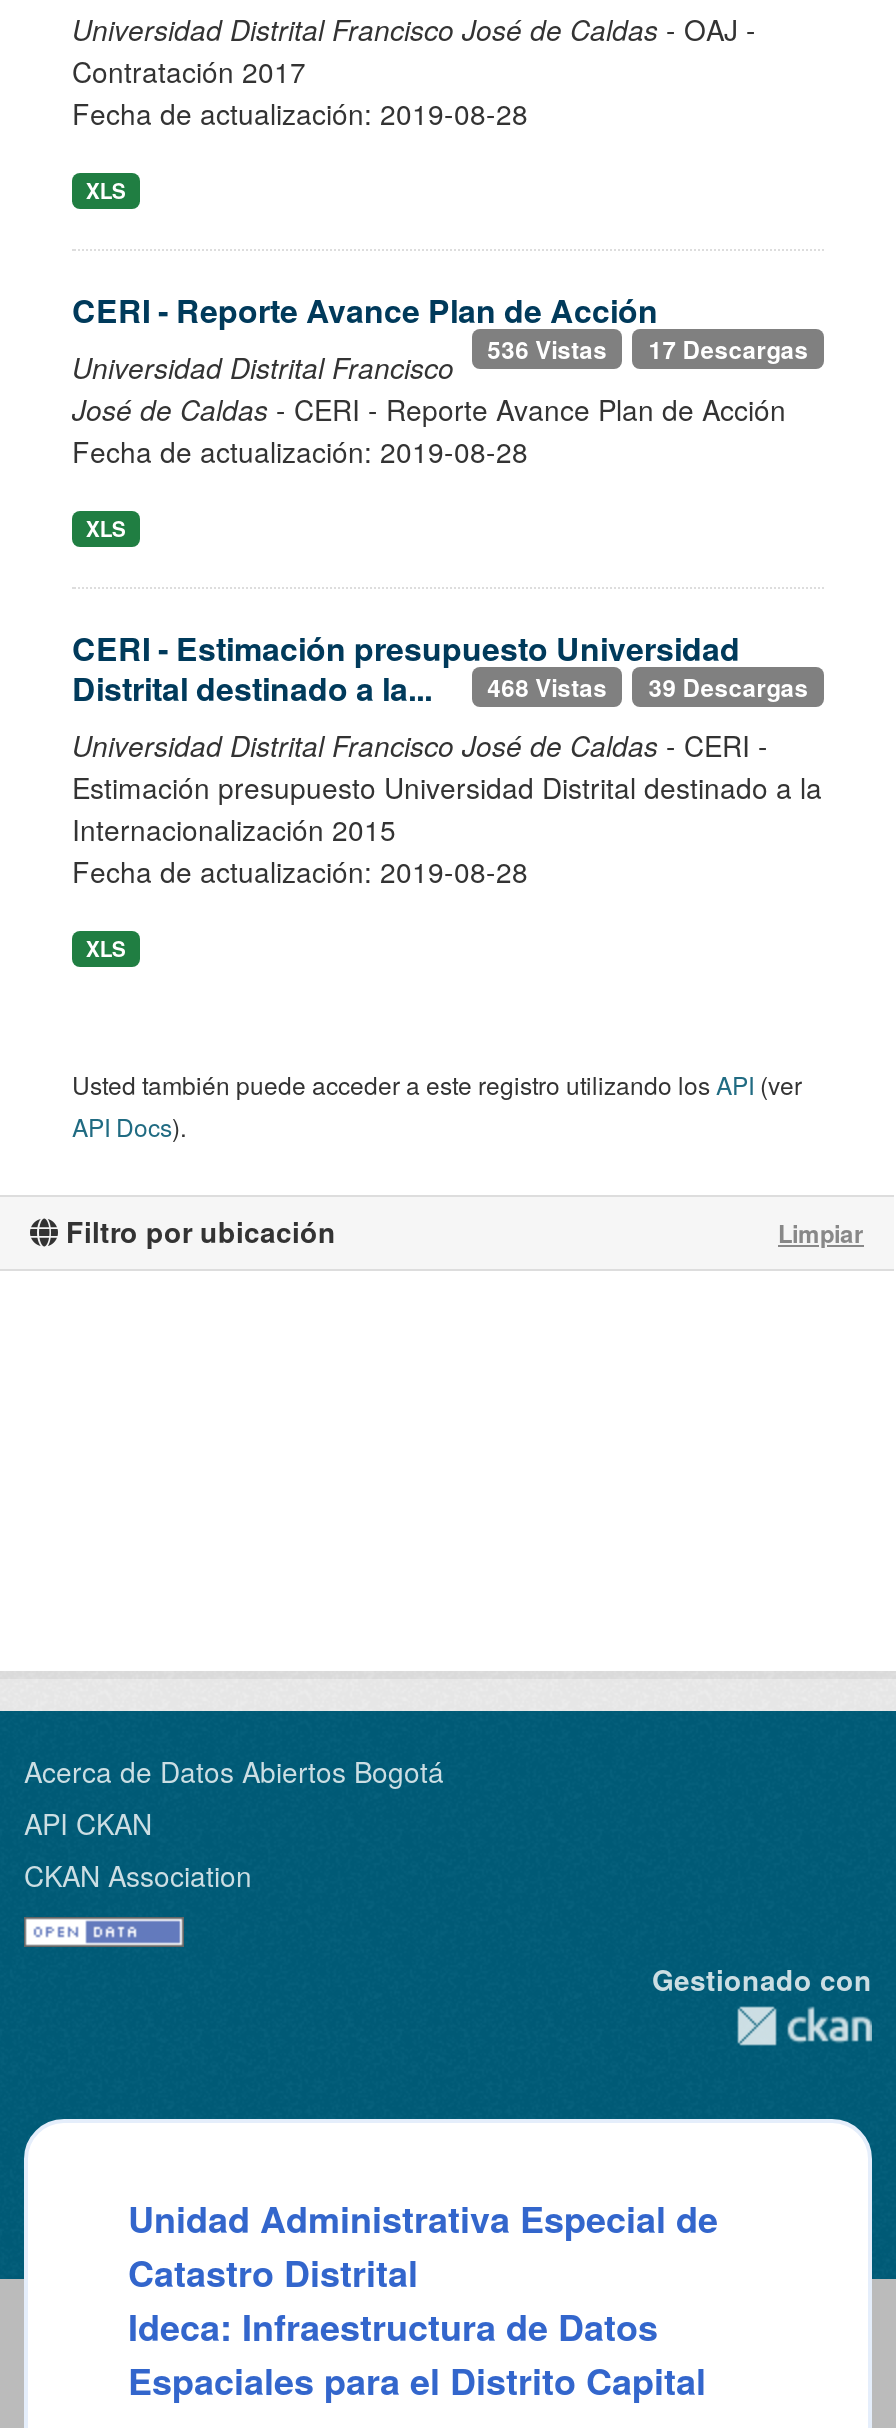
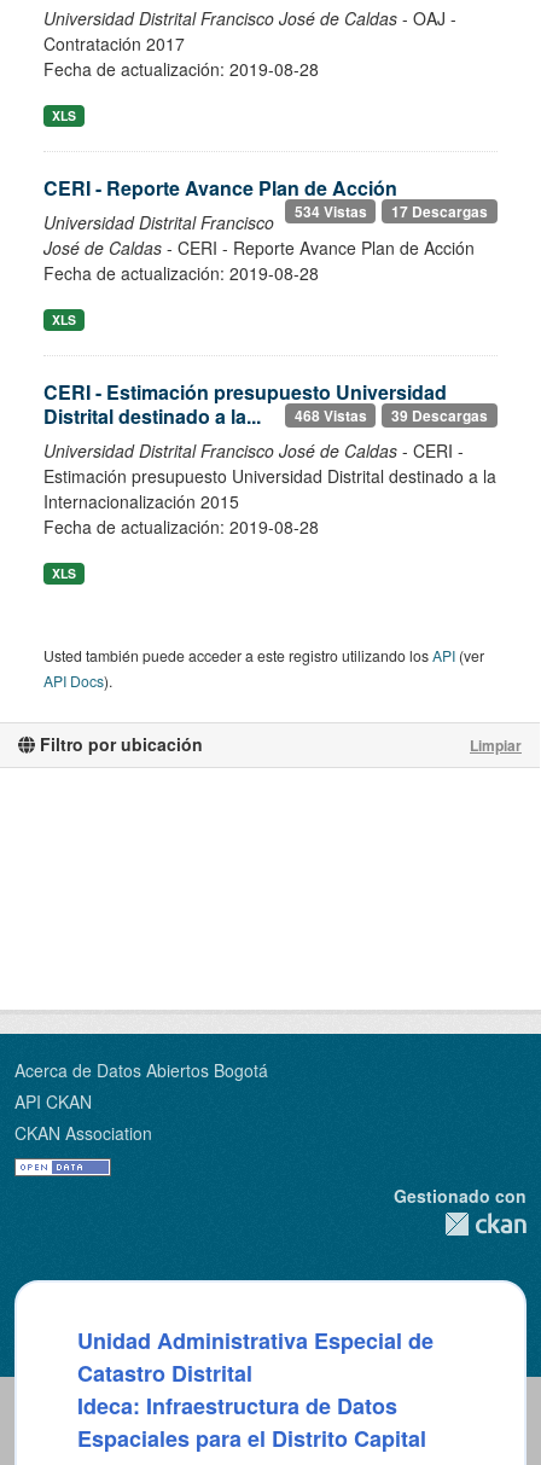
[72,331,808,387] Universidad Distrital Francisco 536 Vistas 17 Descargas -> [43,201,488,234] Universidad Distrital Francisco 534 Vistas 17 Descargas

